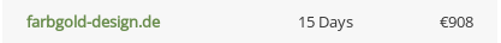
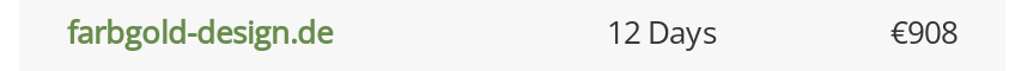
[297,11,353,32] 15 Days -> [607,11,717,53] 12 Days

